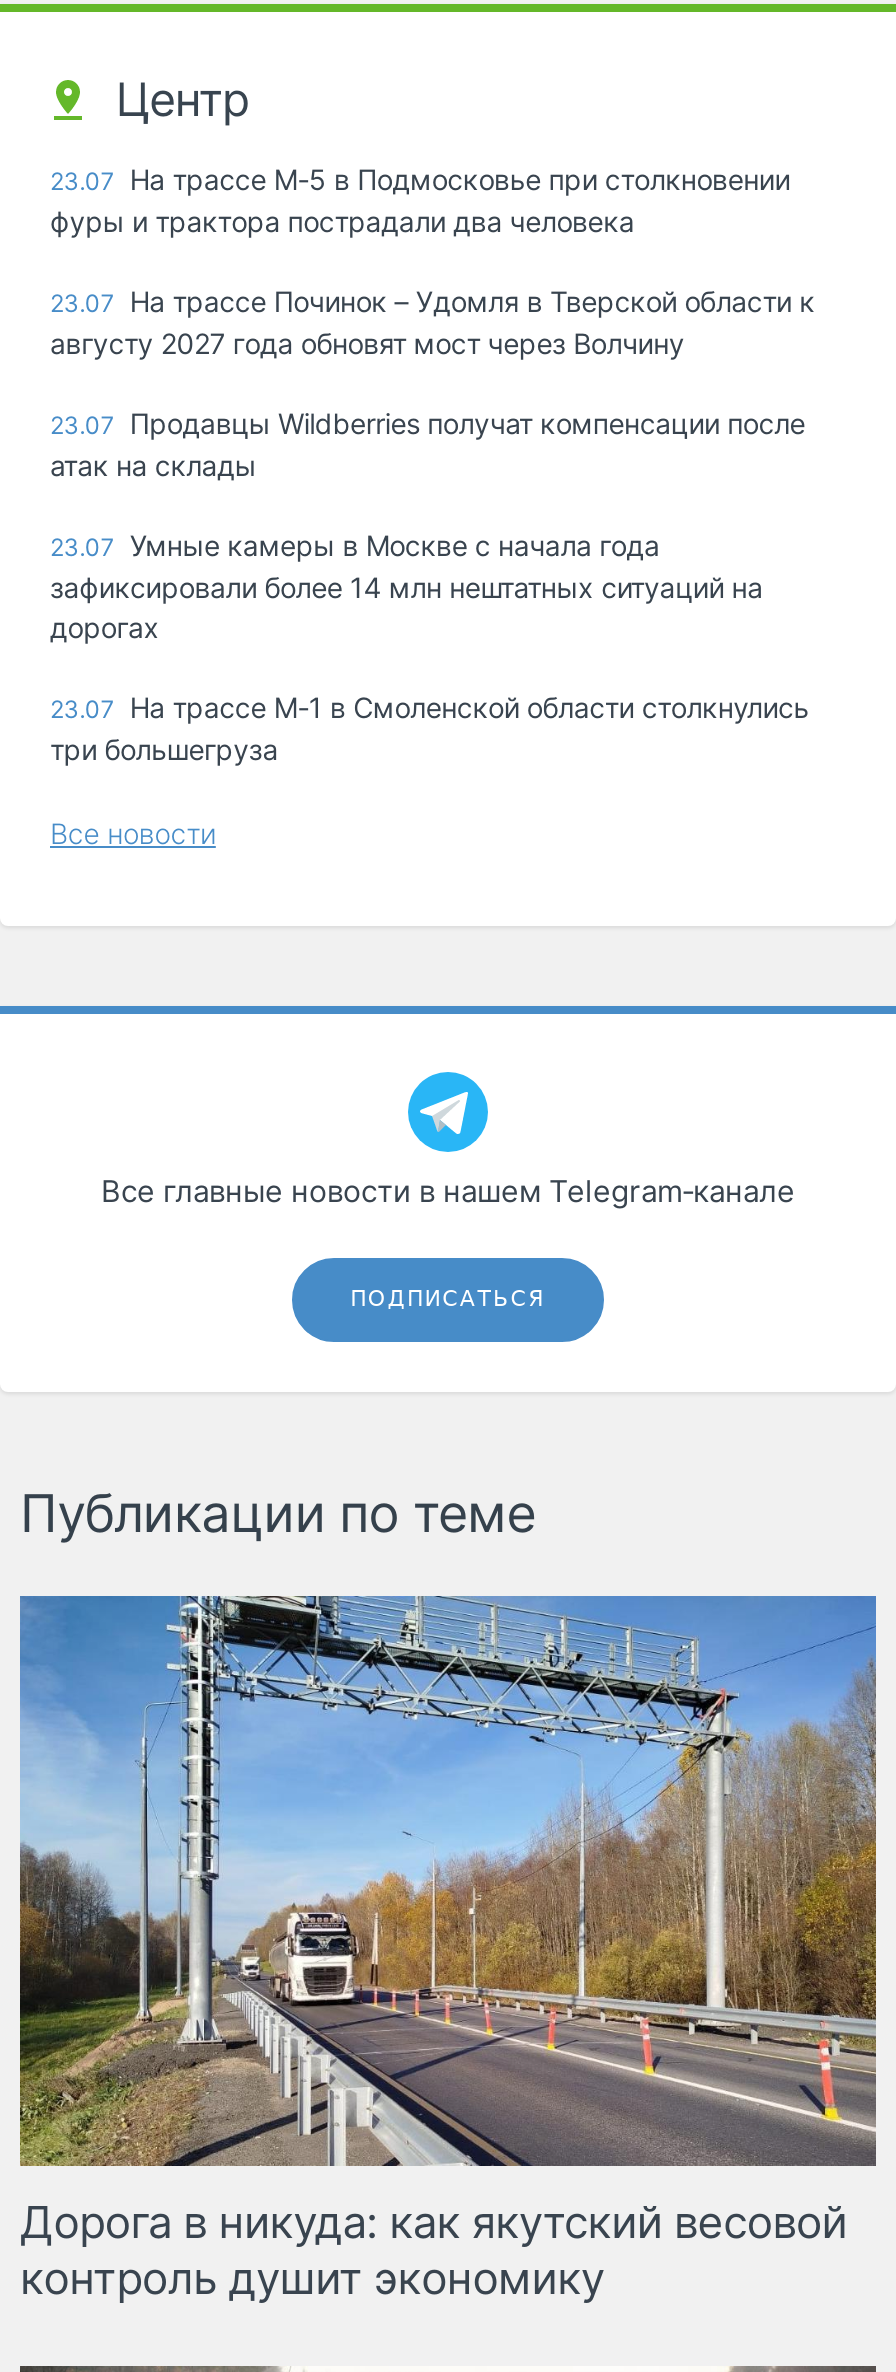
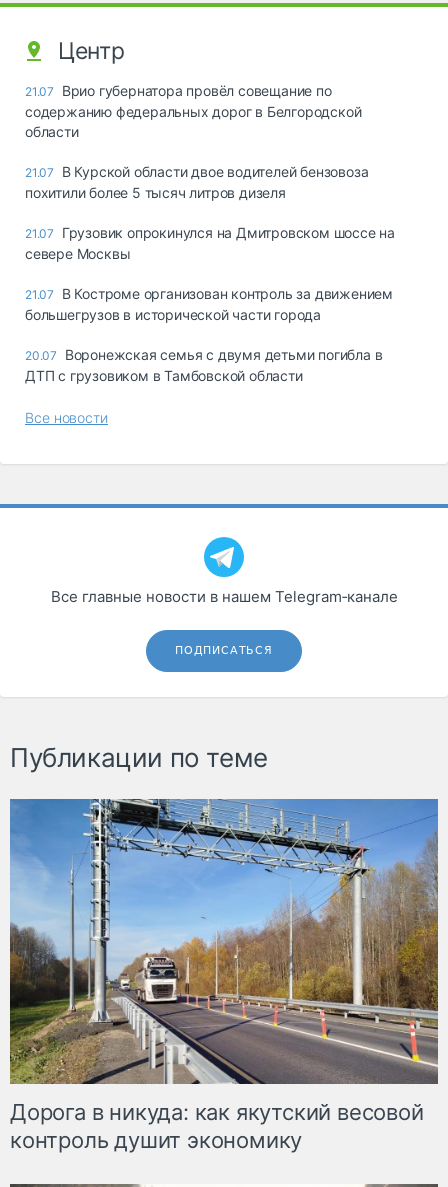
[50,162,790,238] 23.07 На трассе М-5 в Подмосковье при столкновении | фуры и трактора пострадали два человека -> [25,82,361,140] 21.07 Врио губернатора провёл совещание по | содержанию федеральных дорог в Белгородской | области
[50,284,815,360] 23.07 На трассе Починок – Удомля в Тверской области к | августу 2027 года обновят мост через Волчину -> [25,163,368,201] 21.07 В Курской области двое водителей бензовоза | похитили более 5 тысяч литров дизеля
[50,406,805,482] 23.07 Продавцы Wildberries получат компенсации после | атак на склады -> [25,224,395,262] 21.07 Грузовик опрокинулся на Дмитровском шоссе на | севере Москвы
[50,528,763,644] 23.07 Умные камеры в Москве с начала года | зафиксировали более 14 млн нештатных ситуаций на | дорогах -> [25,285,393,323] 21.07 В Костроме организован контроль за движением | большегрузов в исторической части города
[50,690,809,766] 23.07 На трассе М-1 в Смоленской области столкнулись | три большегруза -> [25,346,382,384] 20.07 Воронежская семья с двумя детьми погибла в | ДТП с грузовиком в Тамбовской области

